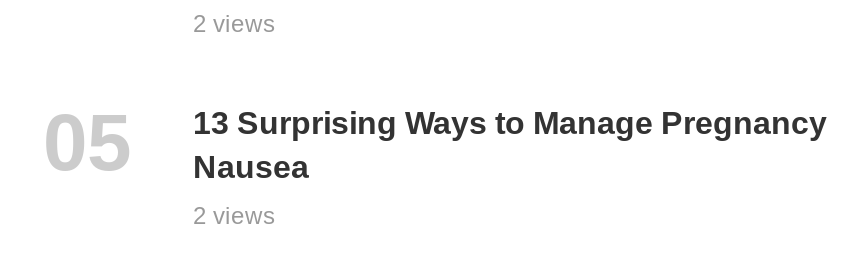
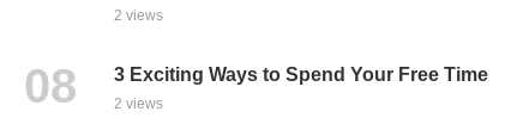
[193,107,827,185] 13 Surprising Ways to Manage Pregnancy | Nausea -> [114,65,488,85] 3 Exciting Ways to Spend Your Free Time

